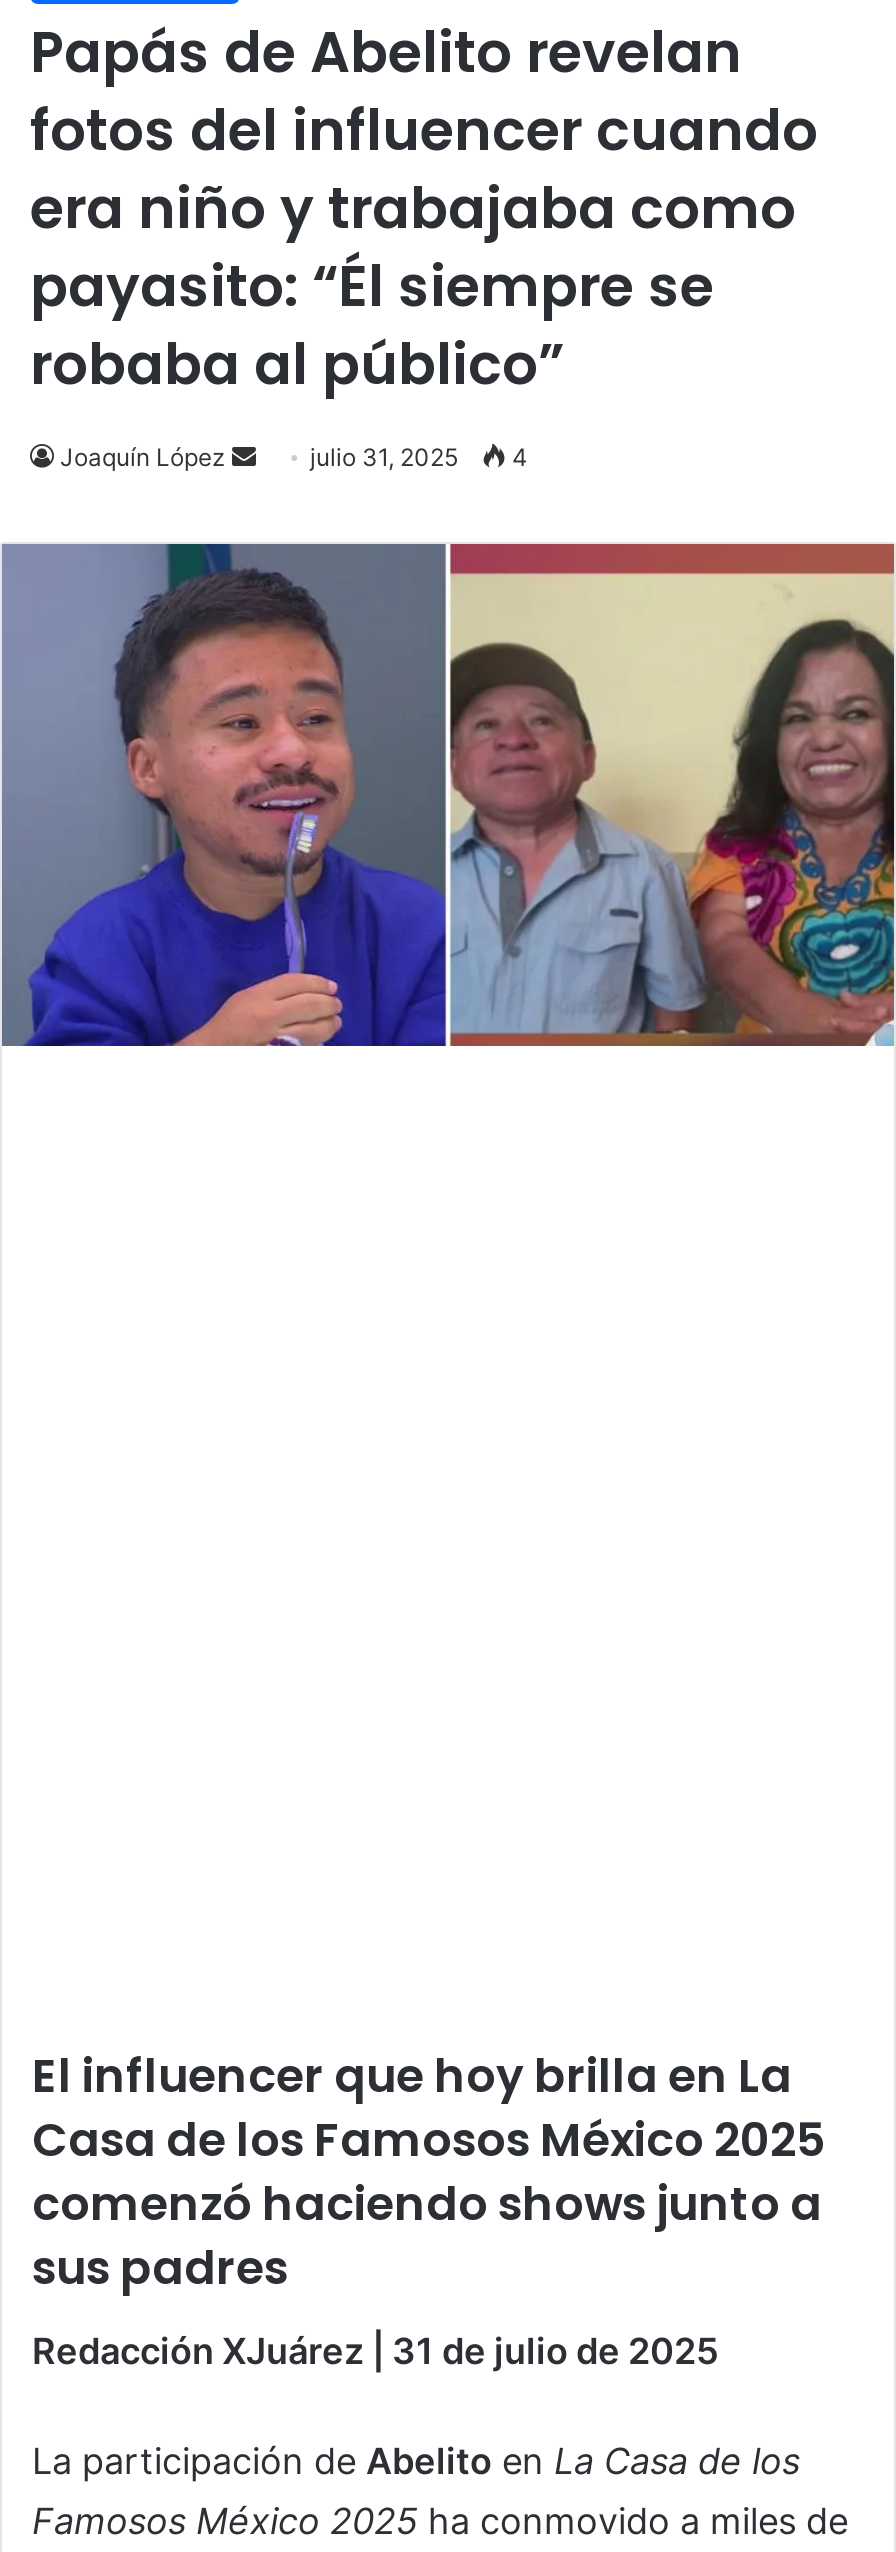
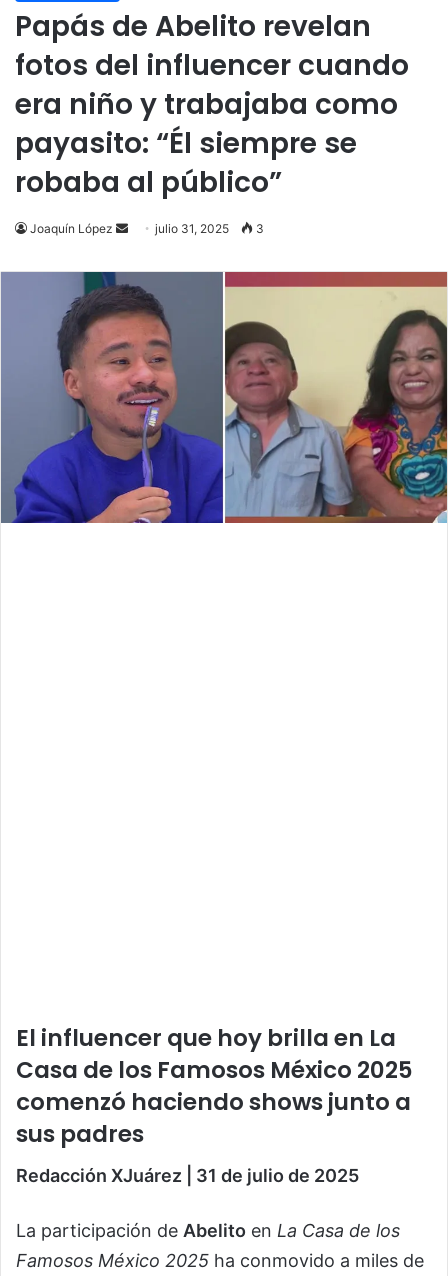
[506,442,528,472] 4 -> [253,221,264,236] 3

